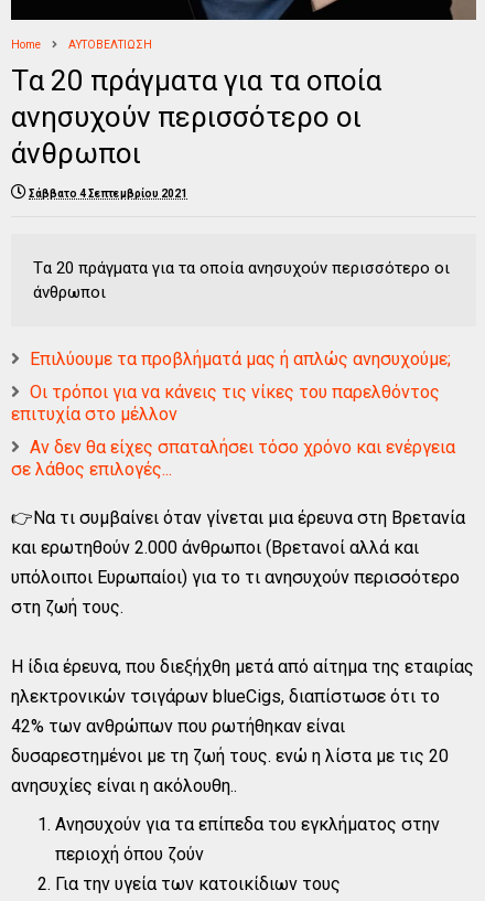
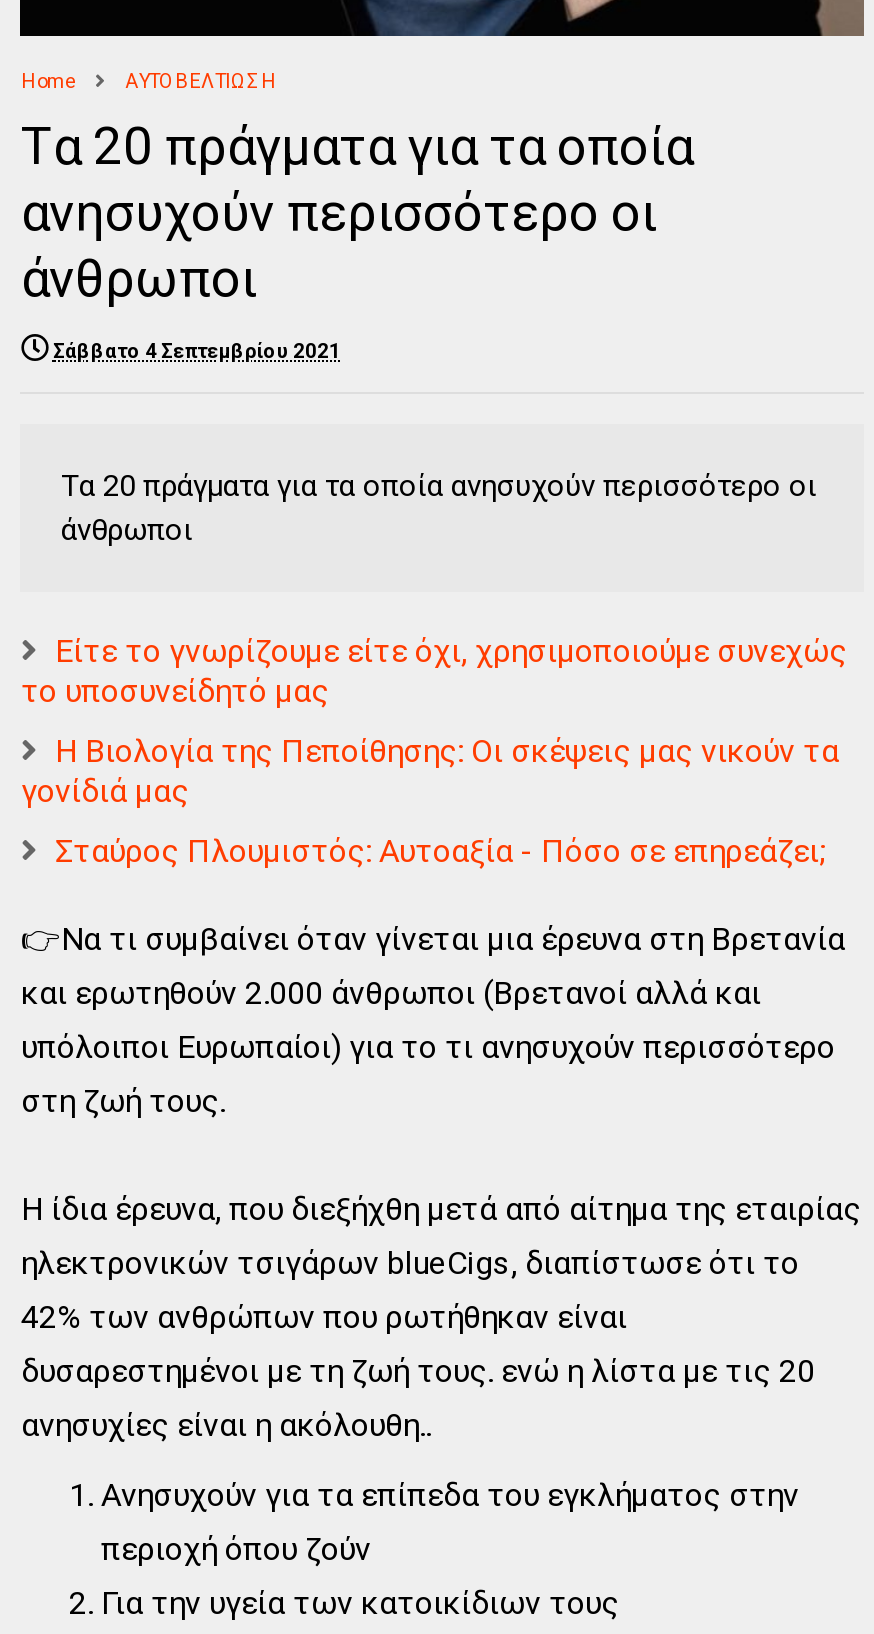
[30,349,451,370] Επιλύουμε τα προβλήματά μας ή απλώς ανησυχούμε; -> [21,632,847,710] Είτε το γνωρίζουμε είτε όχι, χρησιμοποιούμε συνεχώς | το υποσυνείδητό μας
[11,382,440,425] Οι τρόποι για να κάνεις τις νίκες του παρελθόντος | επιτυχία στο μέλλον -> [21,732,839,810] Η Βιολογία της Πεποίθησης: Οι σκέψεις μας νικούν τα | γονίδιά μας
[11,437,456,480] Αν δεν θα είχες σπαταλήσει τόσο χρόνο και ενέργεια | σε λάθος επιλογές... -> [55,832,825,870] Σταύρος Πλουμιστός: Αυτοαξία - Πόσο σε επηρεάζει;

